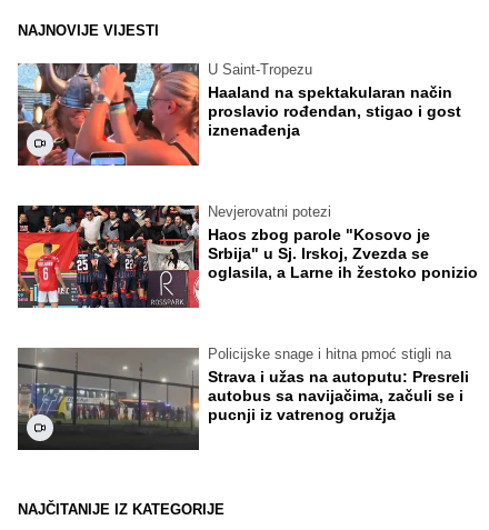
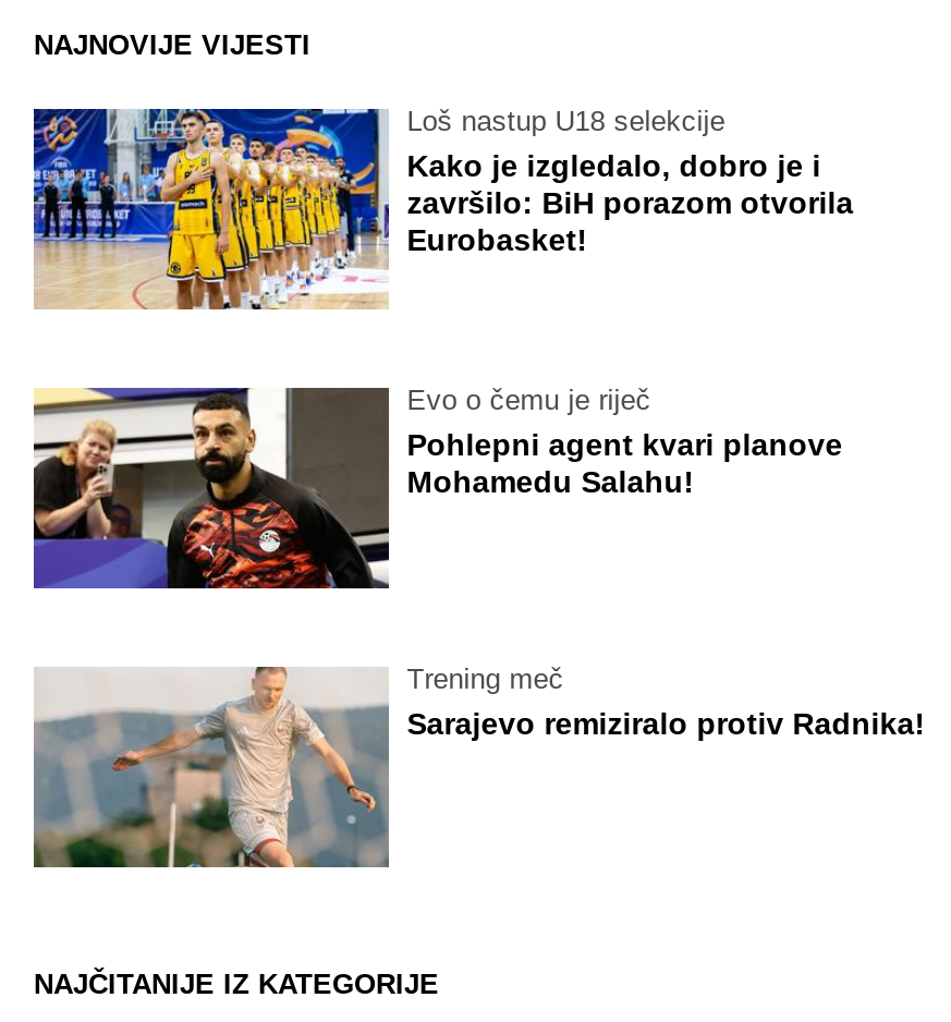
[17,61,461,167] [image] | U Saint-Tropezu | Haaland na spektakularan način | proslavio rođendan, stigao i gost | iznenađenja -> [32,105,853,312] [image] | Loš nastup U18 selekcije | Kako je izgledalo, dobro je i | završilo: BiH porazom otvorila | Eurobasket!
[17,203,478,309] [image] | Nevjerovatni potezi | Haos zbog parole "Kosovo je | Srbija" u Sj. Irskoj, Zvezda se | oglasila, a Larne ih žestoko ponizio -> [32,383,843,591] [image] | Evo o čemu je riječ | Pohlepni agent kvari planove | Mohamedu Salahu!
[17,345,469,451] [image] | Policijske snage i hitna pmoć stigli na | Strava i užas na autoputu: Presreli | autobus sa navijačima, začuli se i | pucnji iz vatrenog oružja -> [34,662,925,869] [image] | Trening meč | Sarajevo remiziralo protiv Radnika!

